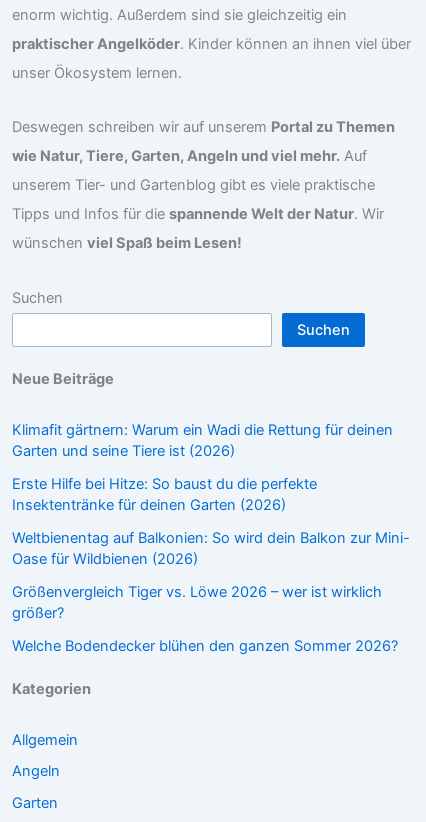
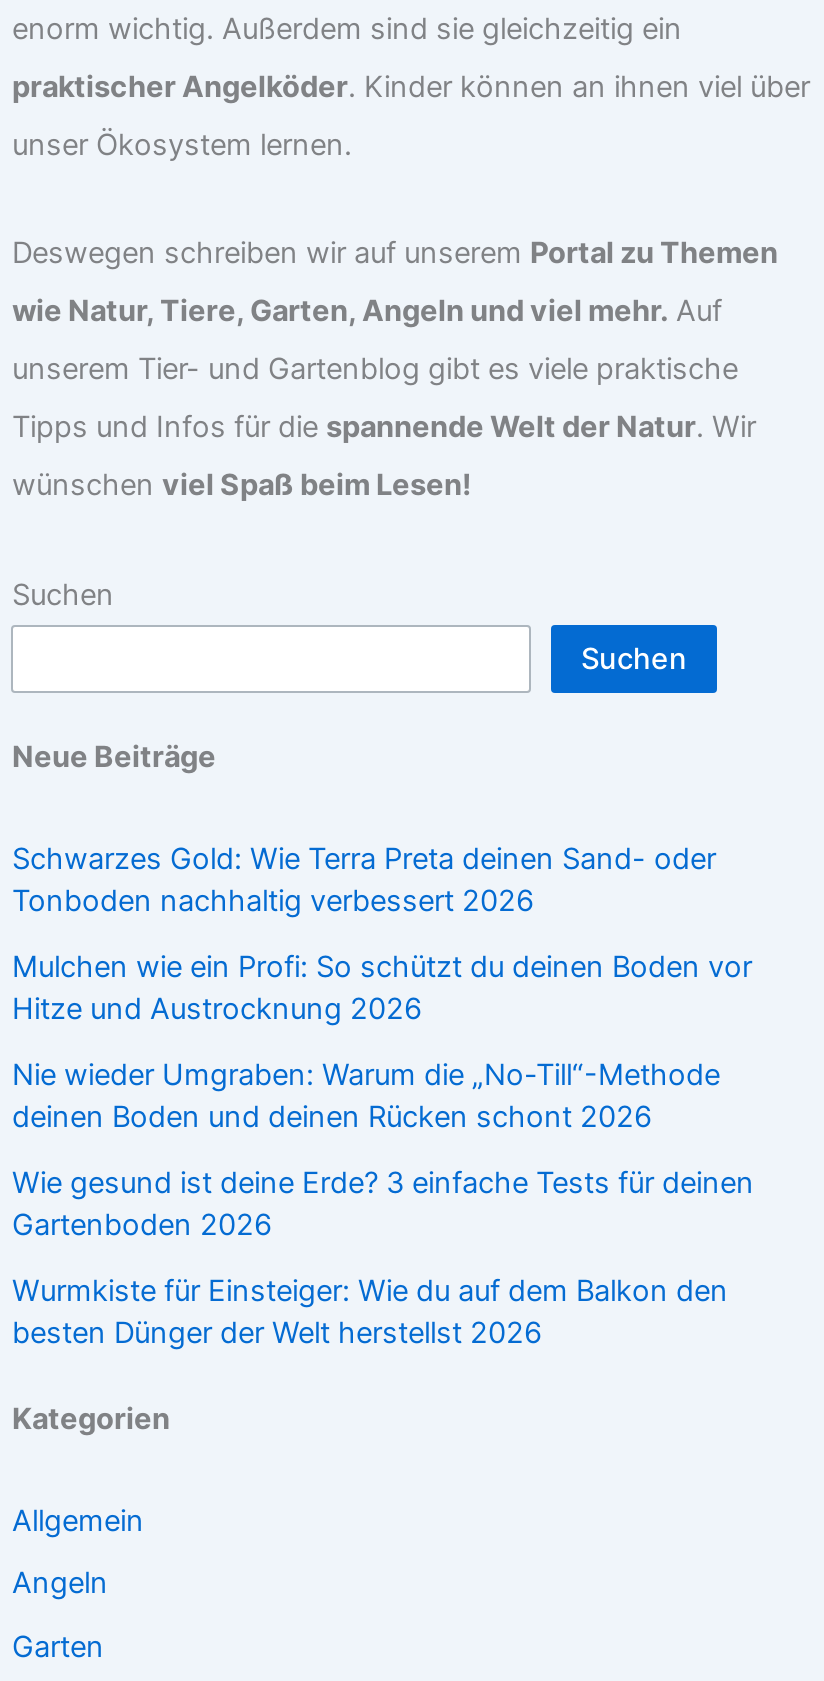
[12,421,393,460] Klimafit gärtnern: Warum ein Wadi die Rettung für deinen | Garten und seine Tiere ist (2026) -> [12,840,716,918] Schwarzes Gold: Wie Terra Preta deinen Sand- oder | Tonboden nachhaltig verbessert 2026
[12,475,317,514] Erste Hilfe bei Hitze: So baust du die perfekte | Insektentränke für deinen Garten (2026) -> [12,948,752,1026] Mulchen wie ein Profi: So schützt du deinen Boden vor | Hitze und Austrocknung 2026
[12,529,410,568] Weltbienentag auf Balkonien: So wird dein Balkon zur Mini- | Oase für Wildbienen (2026) -> [12,1056,720,1134] Nie wieder Umgraben: Warum die „No-Till“-Methode | deinen Boden und deinen Rücken schont 2026
[12,583,382,622] Größenvergleich Tiger vs. Löwe 2026 – wer ist wirklich | größer? -> [12,1164,754,1242] Wie gesund ist deine Erde? 3 einfache Tests für deinen | Gartenboden 2026
[12,637,398,655] Welche Bodendecker blühen den ganzen Sommer 2026? -> [12,1272,728,1350] Wurmkiste für Einsteiger: Wie du auf dem Balkon den | besten Dünger der Welt herstellst 2026

